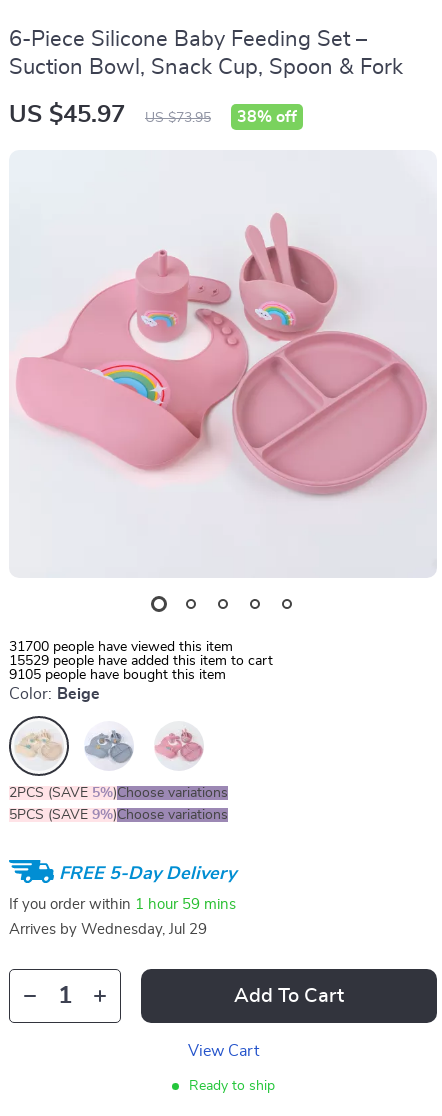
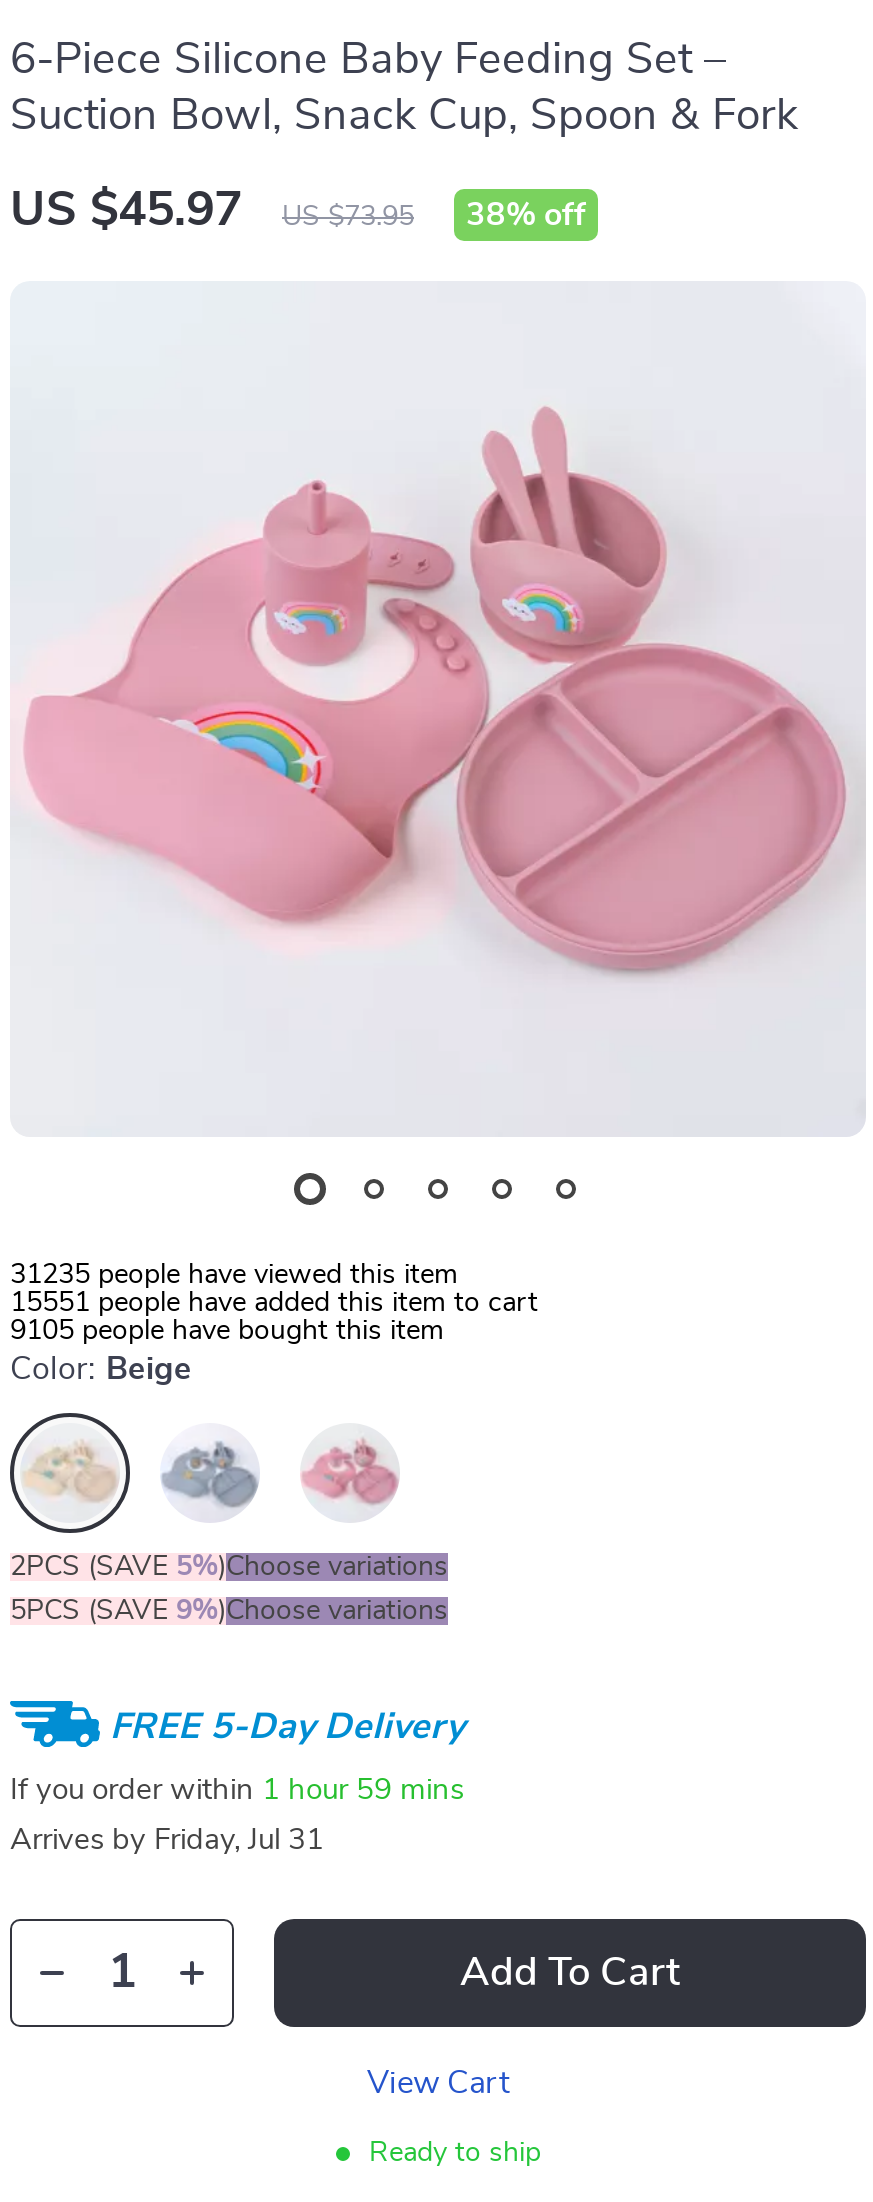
[9,640,233,654] 31700 people have viewed this item -> [10,1261,458,1289] 31235 people have viewed this item
[9,654,273,668] 15529 people have added this item to cart -> [10,1289,538,1317] 15551 people have added this item to cart
[9,922,207,937] Arrives by Wednesday, Jul 29 -> [10,1825,324,1855] Arrives by Friday, Jul 31

